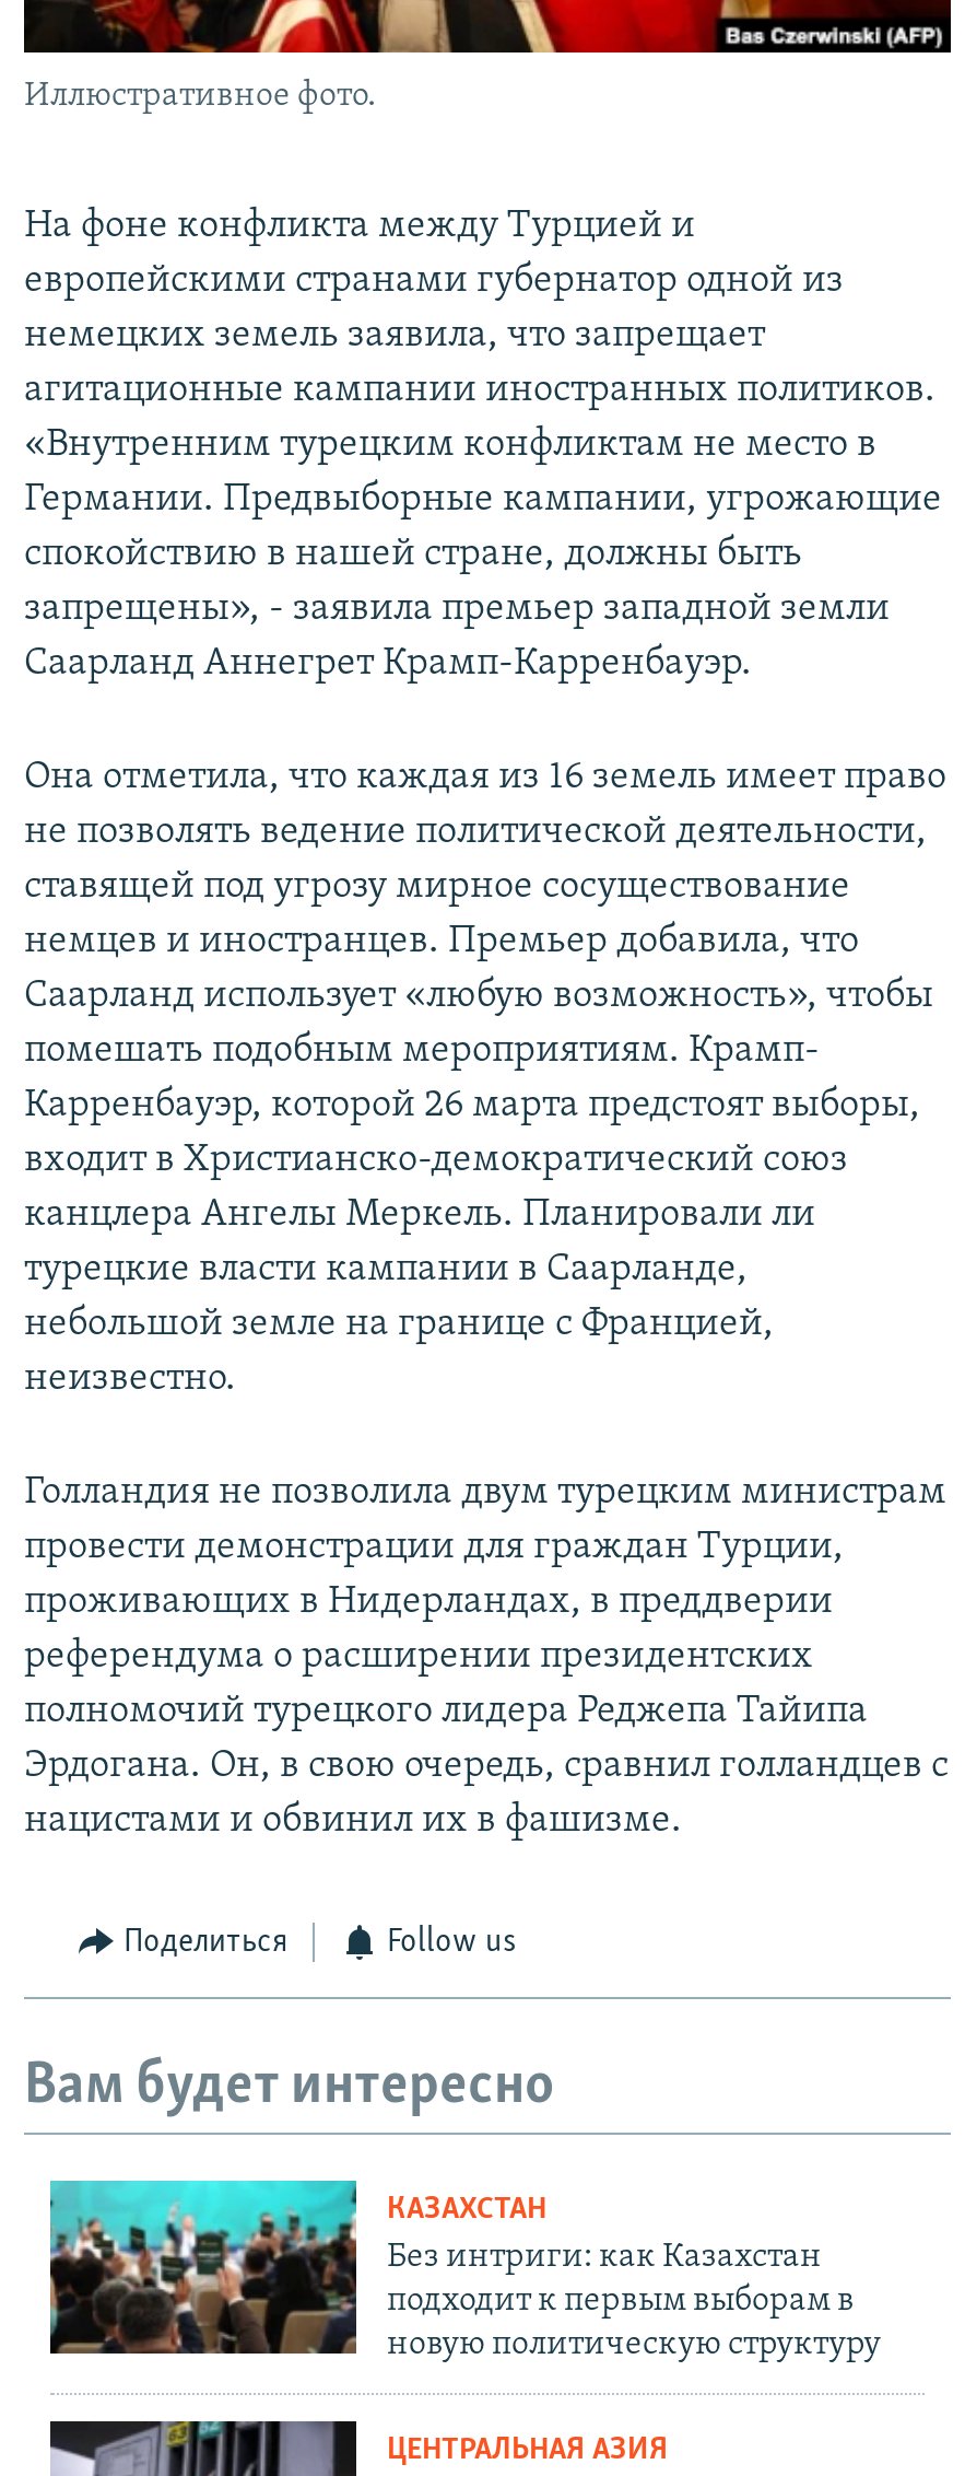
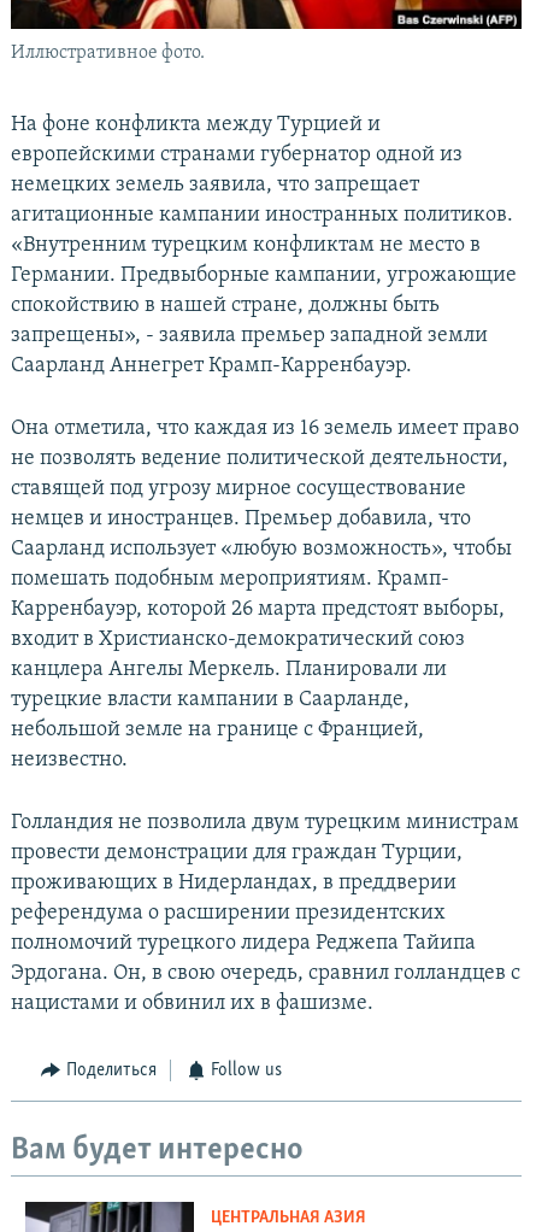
[48,2179,881,2363] [image] | КАЗАХСТАН | Без интриги: как Казахстан | подходит к первым выборам в | новую политическую структуру -> none

